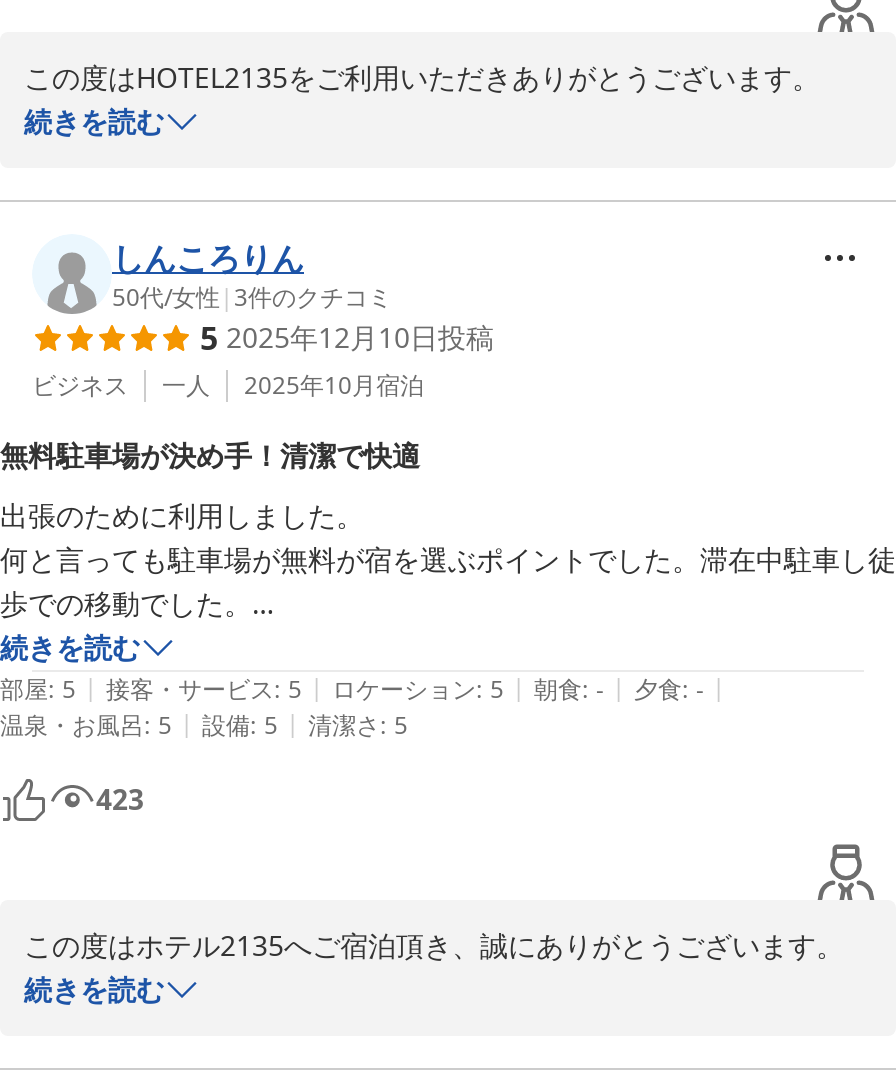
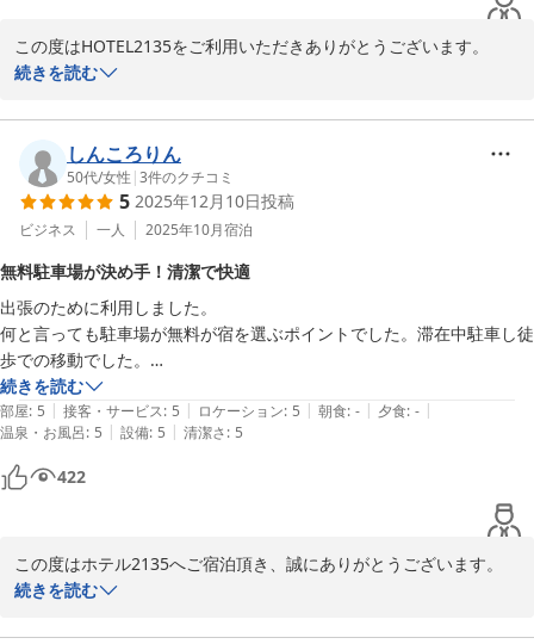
[96,780,144,818] 423 -> [57,465,86,488] 422

